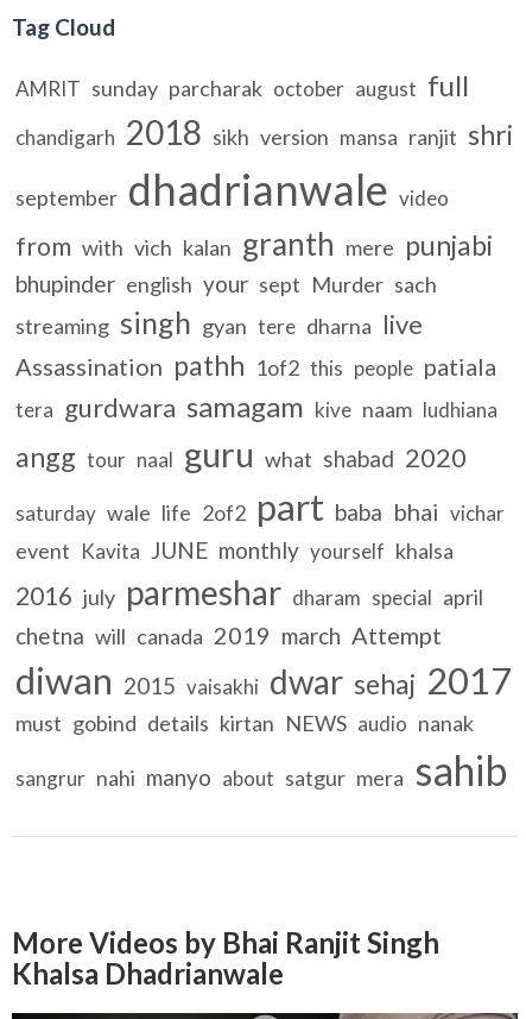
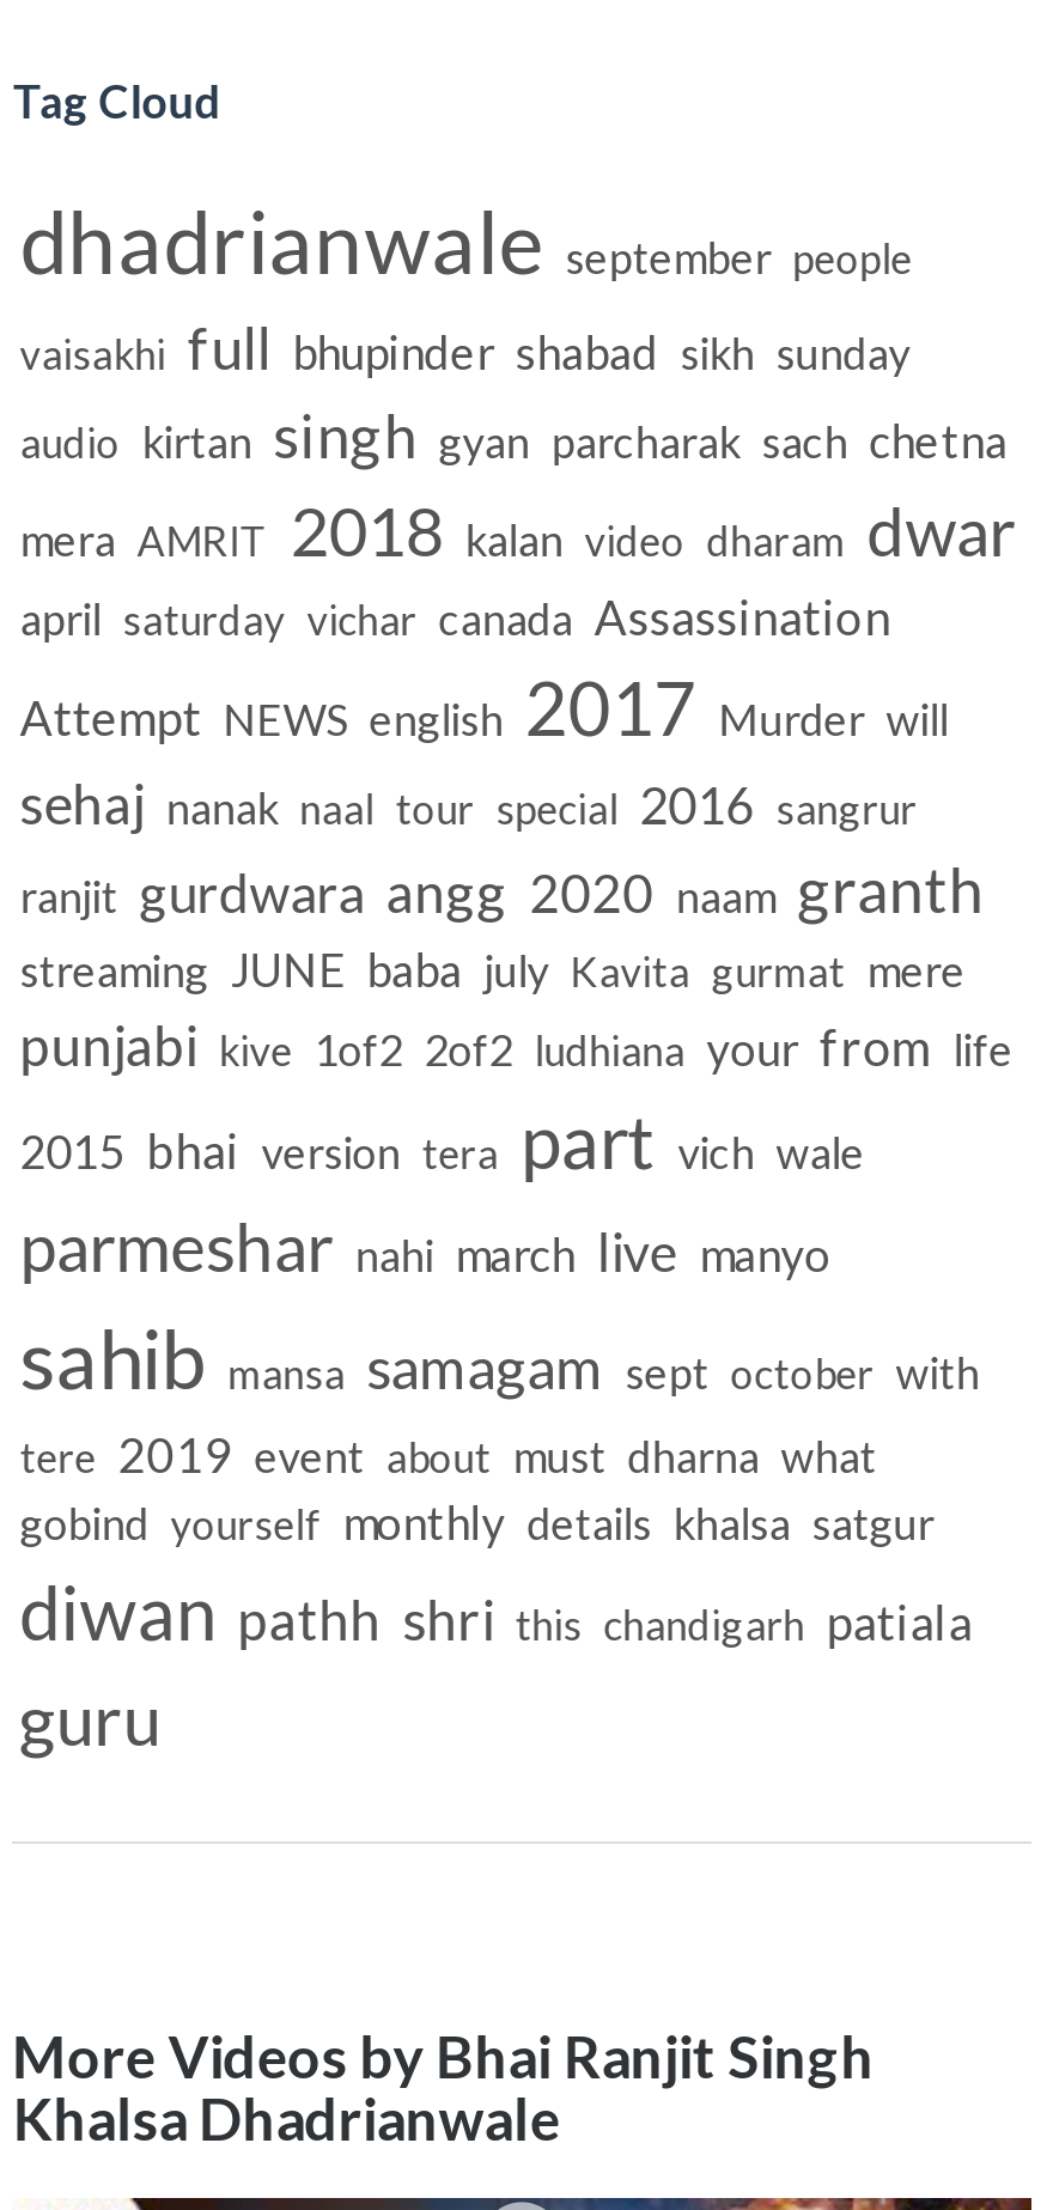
[16,67,513,794] AMRIT sunday parcharak october august full | chandigarh 2018 sikh version mansa ranjit shri | september dhadrianwale video | from with vich kalan granth mere punjabi | bhupinder english your sept Murder sach | streaming singh gyan tere dharna live | Assassination pathh 1of2 this people patiala | tera gurdwara samagam kive naam ludhiana | angg tour naal guru what shabad 2020 | saturday wale life 2of2 part baba bhai vichar | event Kavita JUNE monthly yourself khalsa | 2016 july parmeshar dharam special april | chetna will canada 2019 march Attempt | diwan 2015 vaisakhi dwar sehaj 2017 | must gobind details kirtan NEWS audio nanak | sangrur nahi manyo about satgur mera sahib -> [20,187,1015,1759] dhadrianwale september people | vaisakhi full bhupinder shabad sikh sunday | audio kirtan singh gyan parcharak sach chetna | mera AMRIT 2018 kalan video dharam dwar | april saturday vichar canada Assassination | Attempt NEWS english 2017 Murder will | sehaj nanak naal tour special 2016 sangrur | ranjit gurdwara angg 2020 naam granth | streaming JUNE baba july Kavita gurmat mere | punjabi kive 1of2 2of2 ludhiana your from life | 2015 bhai version tera part vich wale | parmeshar nahi march live manyo | sahib mansa samagam sept october with | tere 2019 event about must dharna what | gobind yourself monthly details khalsa satgur | diwan pathh shri this chandigarh patiala | guru

